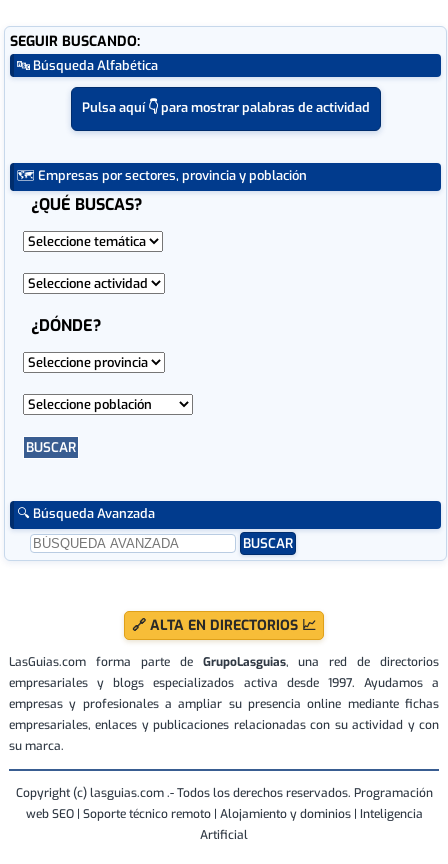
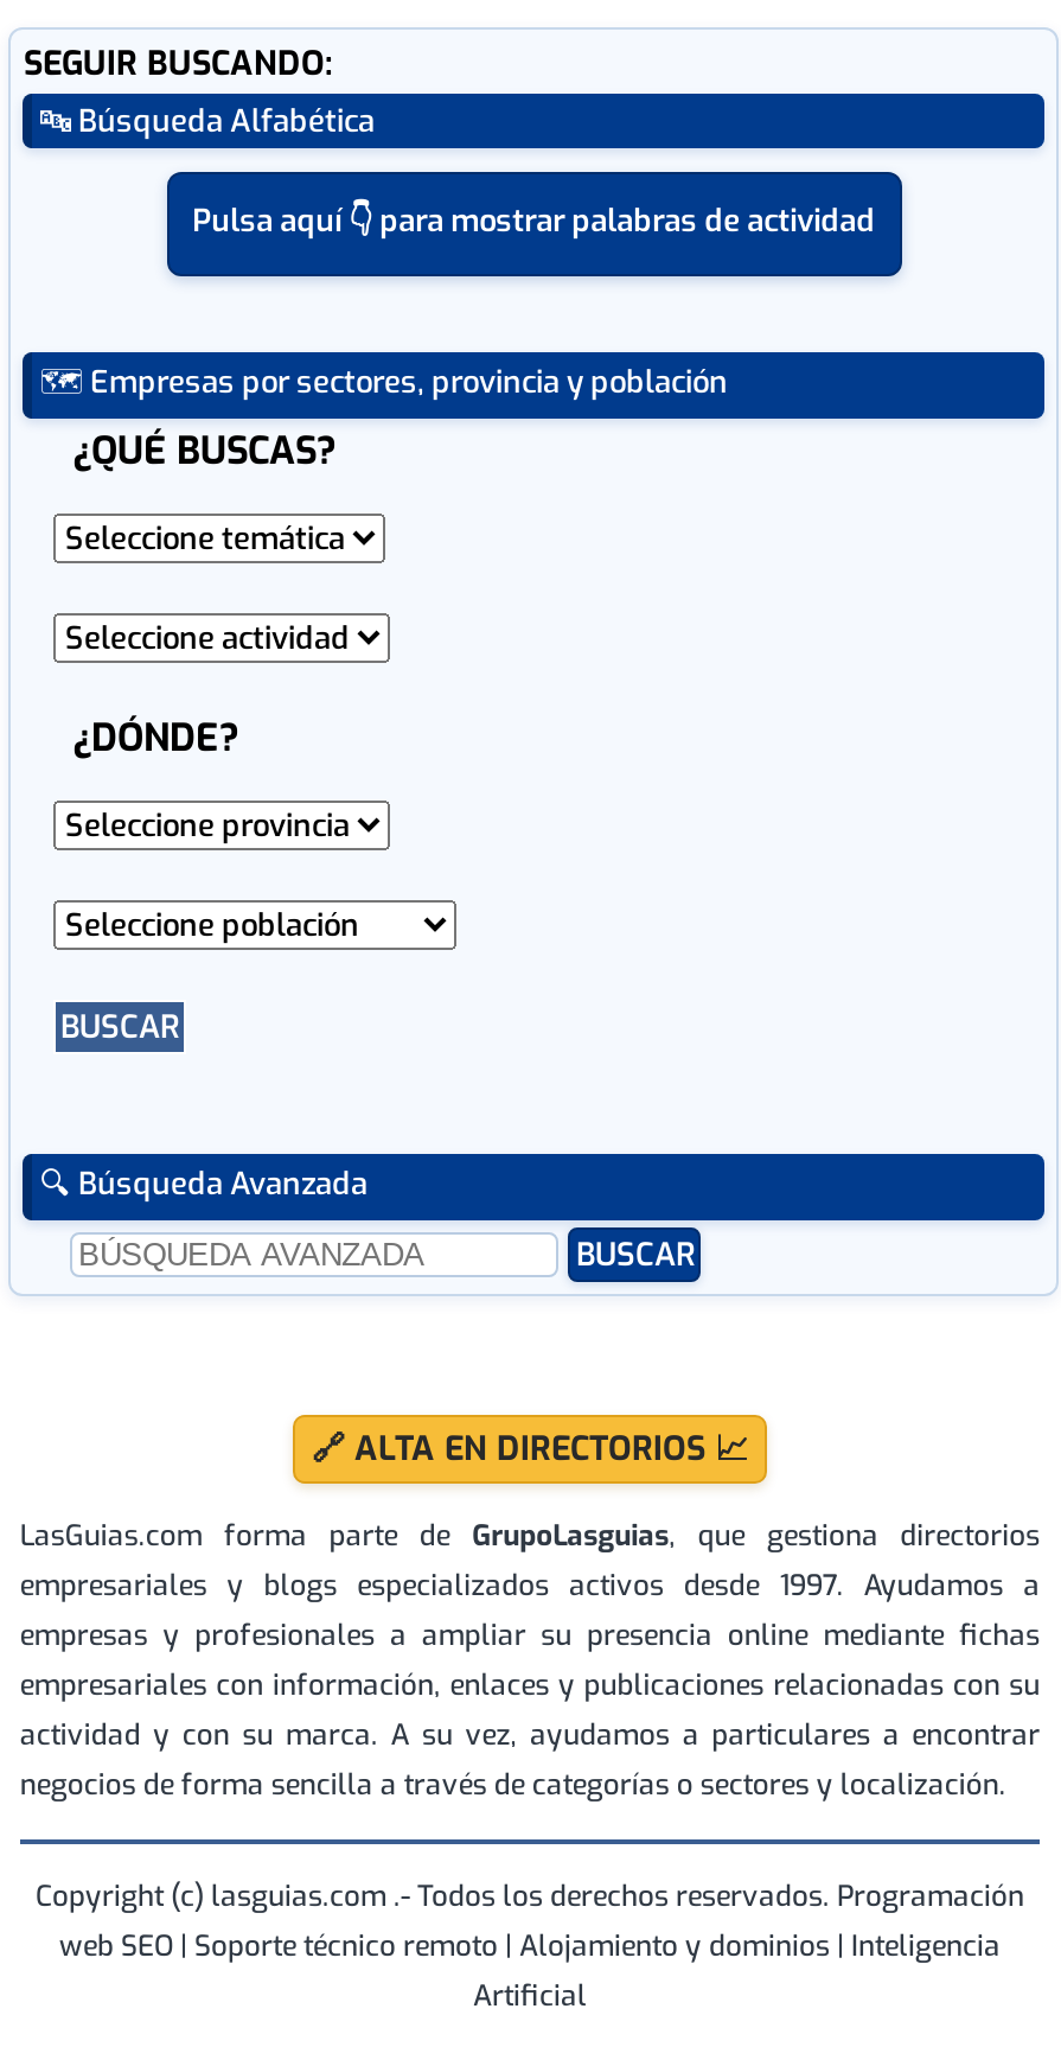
[9,654,439,691] LasGuias.com forma parte de GrupoLasguias, una red de directorios | empresariales y blogs especializados activa desde 1997. Ayudamos a -> [20,1518,1040,1606] LasGuias.com forma parte de GrupoLasguias, que gestiona directorios | empresariales y blogs especializados activos desde 1997. Ayudamos a
[9,717,439,754] empresariales, enlaces y publicaciones relacionadas con su actividad y con | su marca. -> [20,1667,1040,1805] empresariales con información, enlaces y publicaciones relacionadas con su | actividad y con su marca. A su vez, ayudamos a particulares a encontrar | negocios de forma sencilla a través de categorías o sectores y localización.

